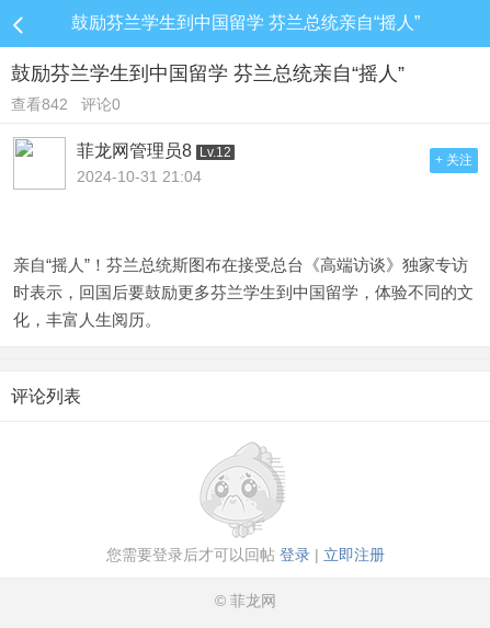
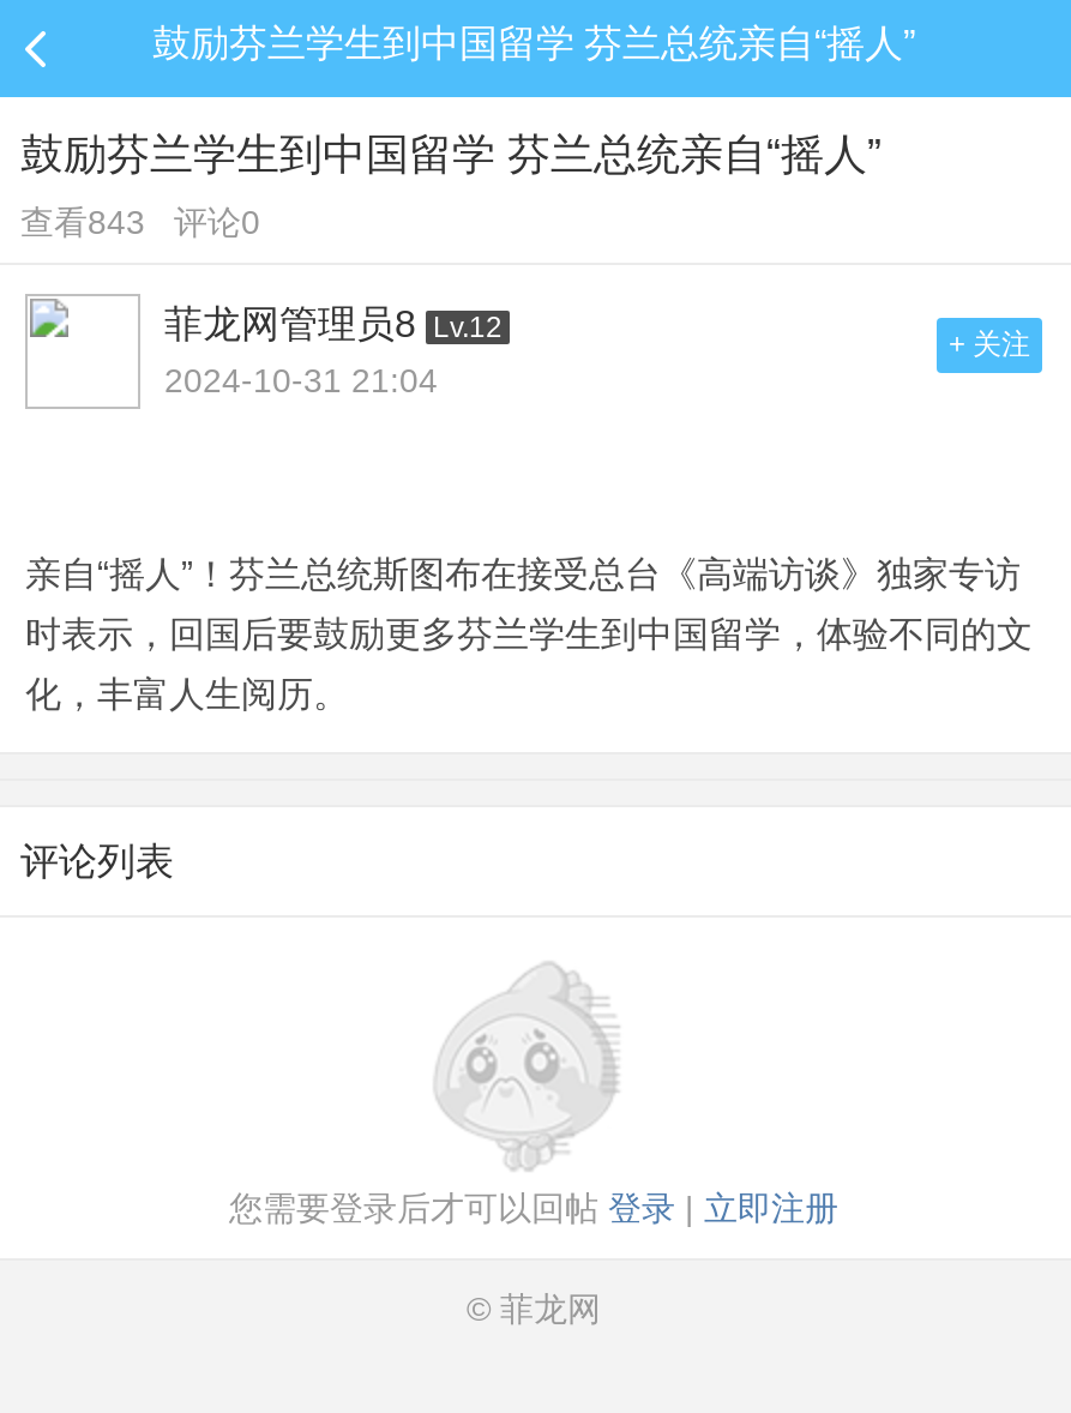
[11,95,121,113] 查看842 评论0 -> [20,203,260,241] 查看843 评论0

